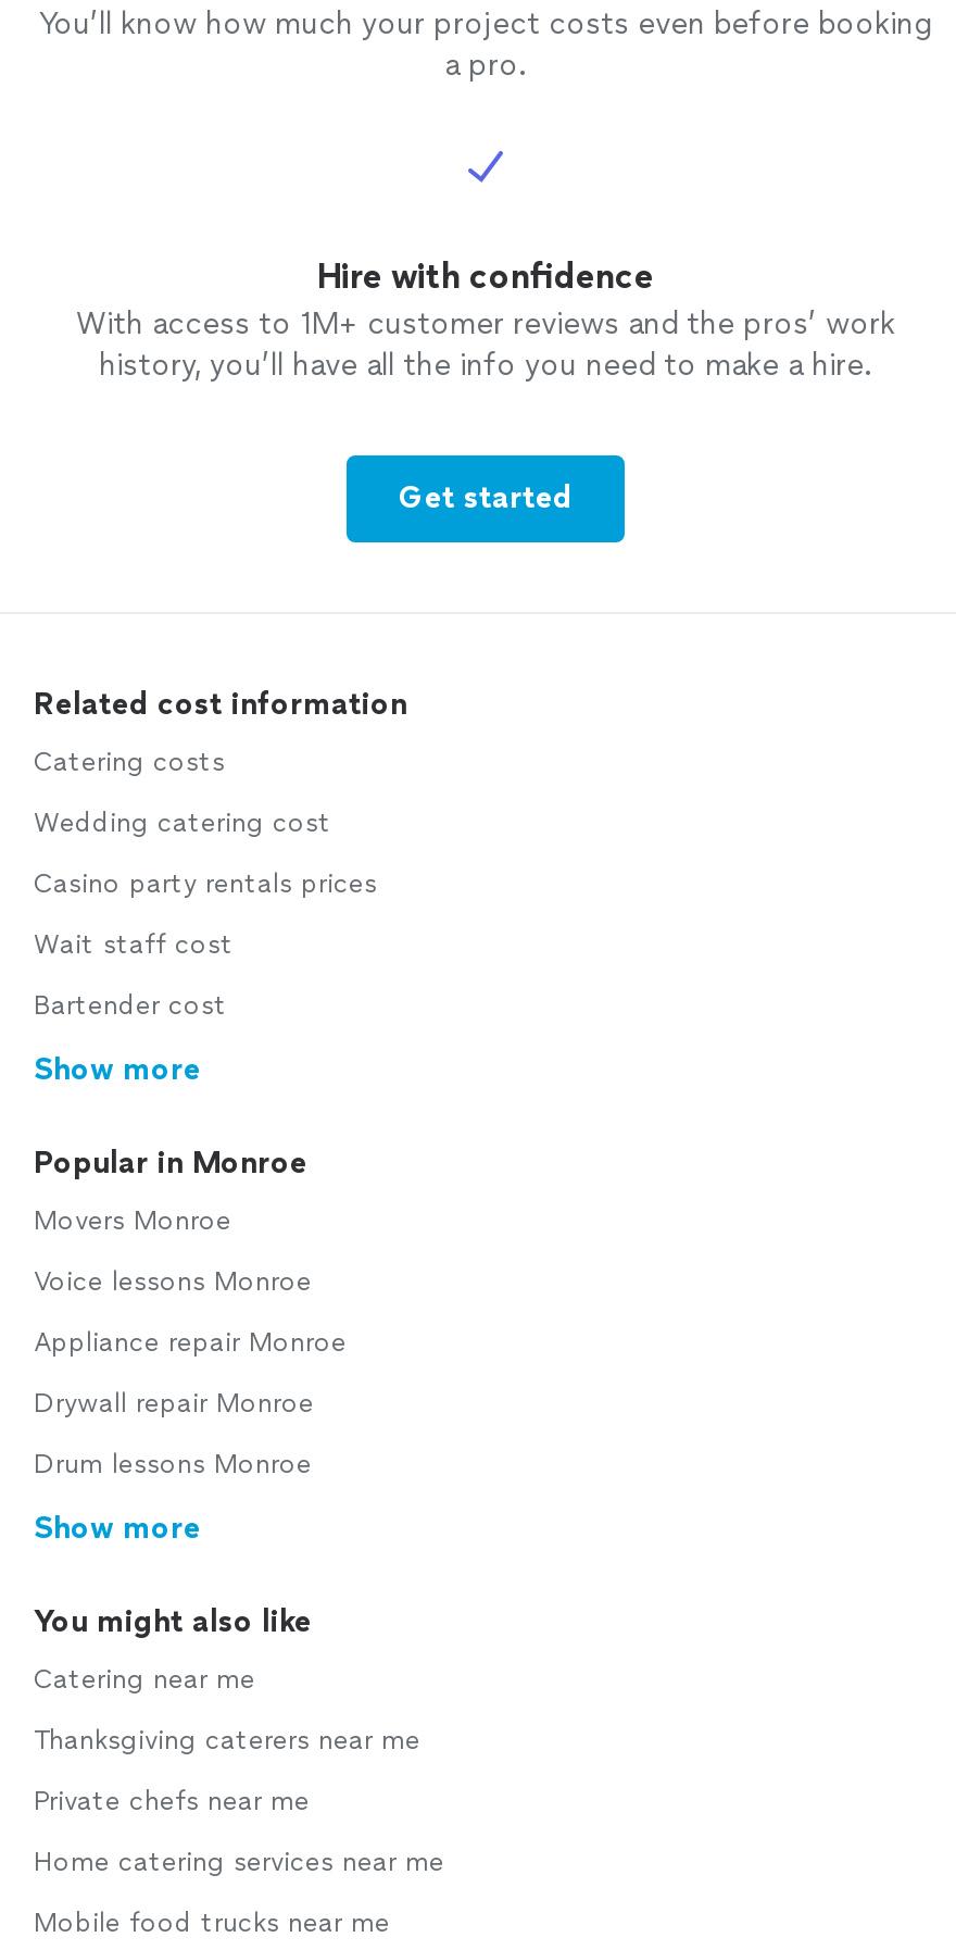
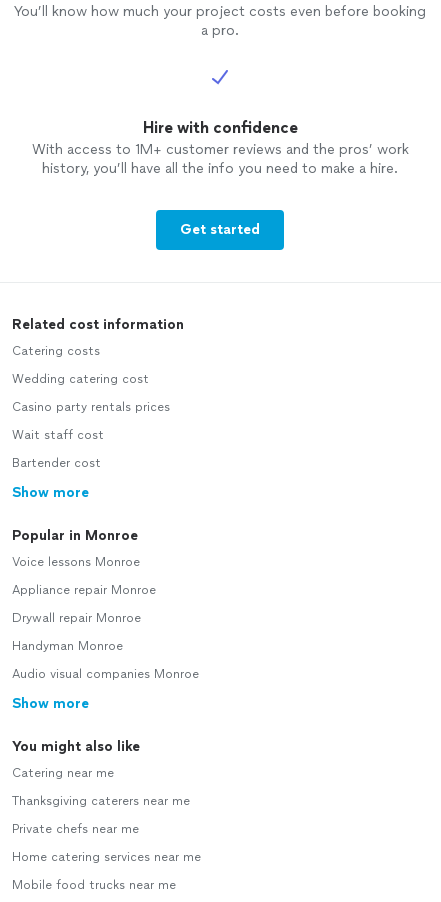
[34,1206,231,1237] Movers Monroe -> none
moved [34,1267,347,1419] -> [12,555,156,625]: Voice lessons Monroe | Appliance repair Monroe | Drywall repair Monroe
[34,1450,312,1480] Drum lessons Monroe -> [12,639,199,681] Handyman Monroe | Audio visual companies Monroe

